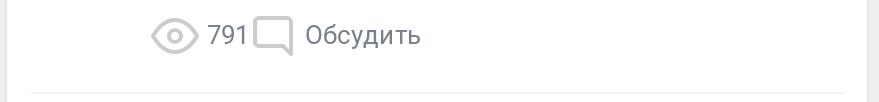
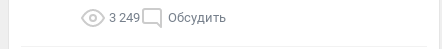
[207,21,421,51] 791 Обсудить -> [109,10,226,25] 3 249 Обсудить

